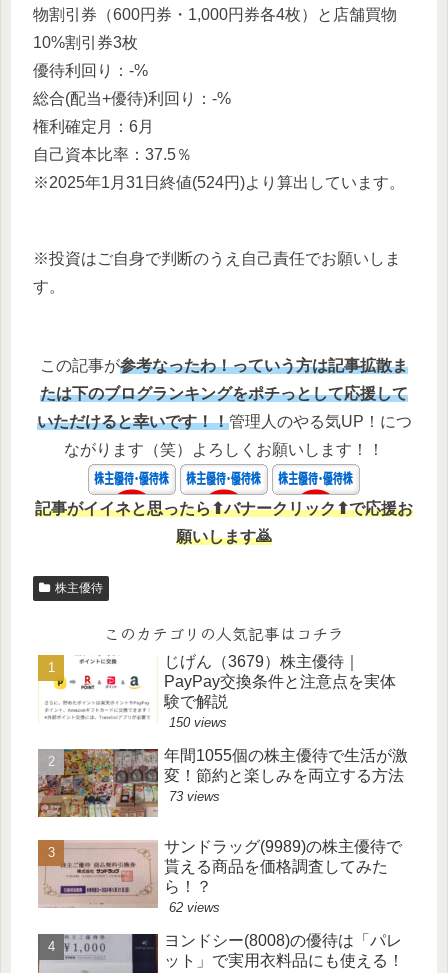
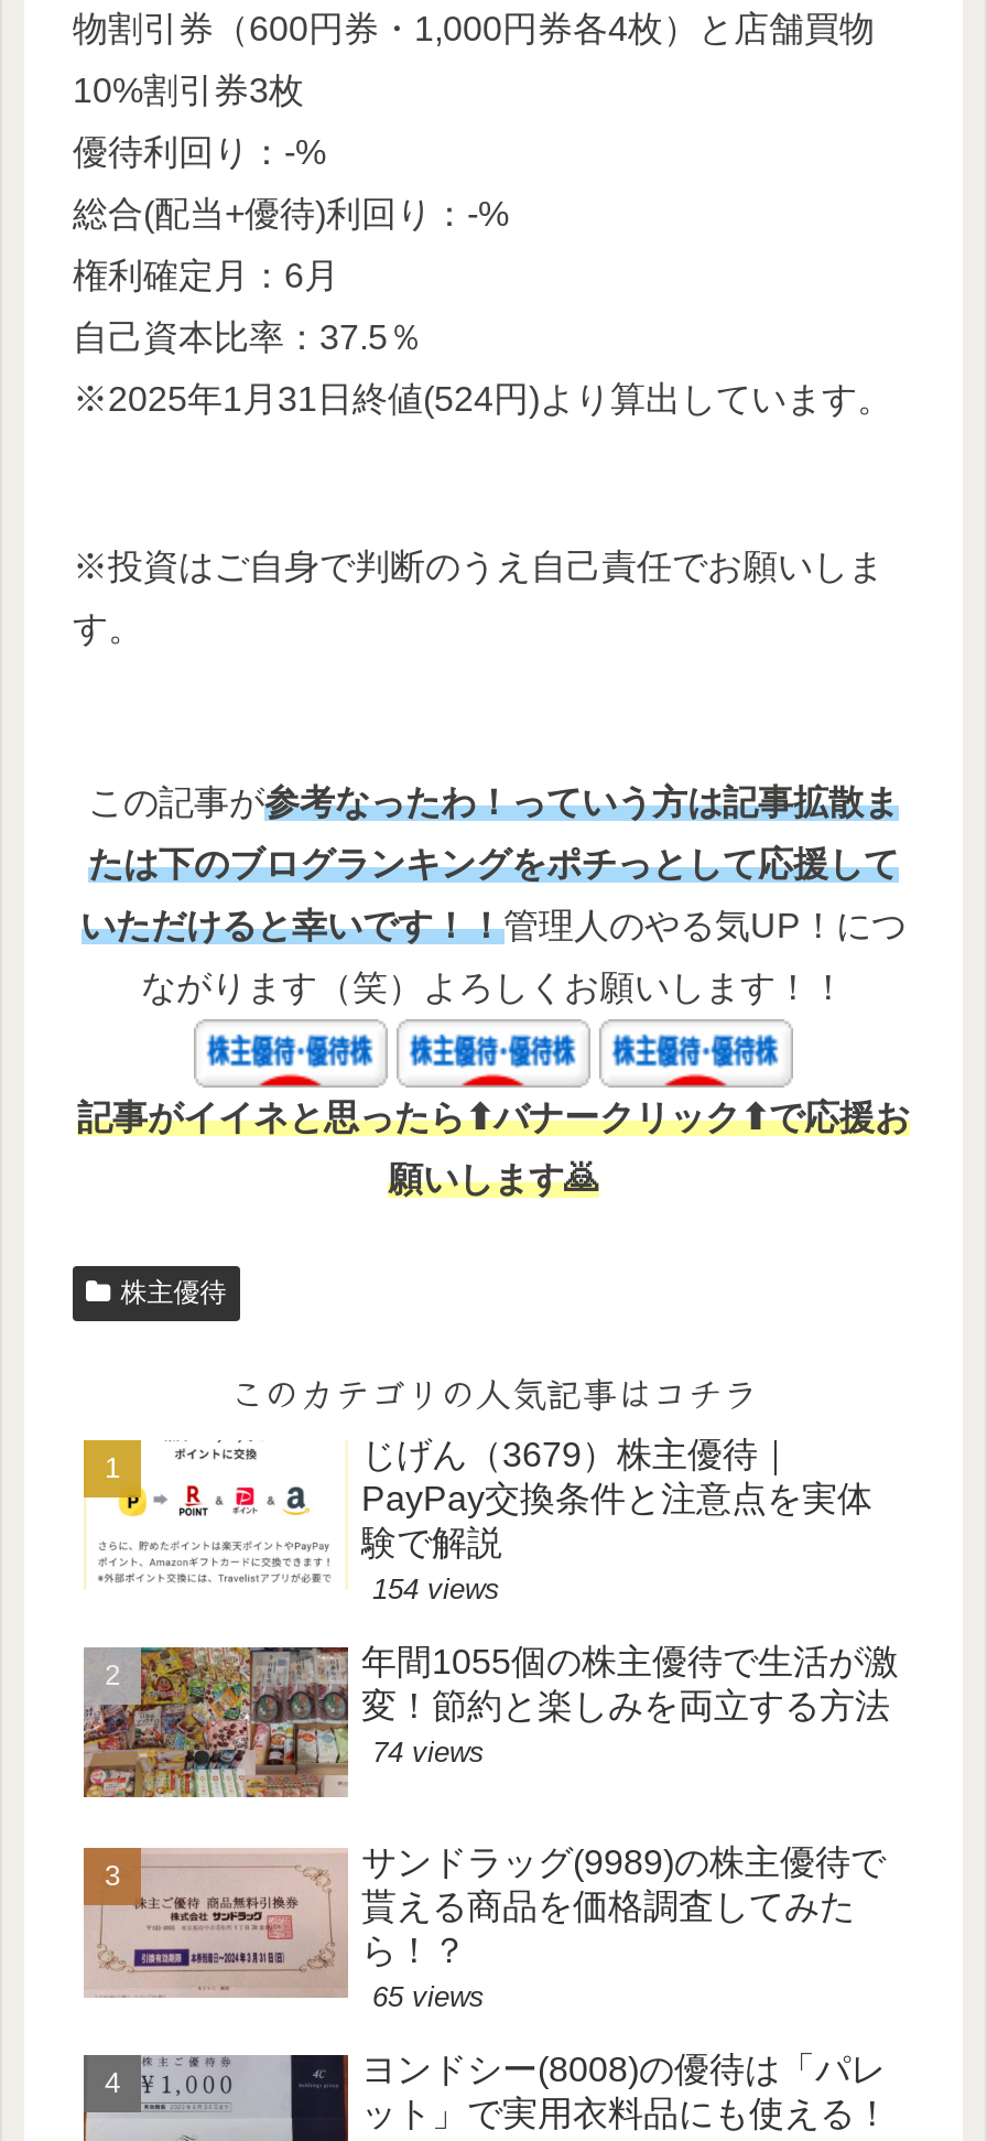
[169,715,227,730] 150 views -> [372,1573,500,1606] 154 views
[169,789,220,804] 73 views -> [372,1736,485,1769] 74 views
[169,900,220,915] 62 views -> [372,1980,485,2013] 65 views

